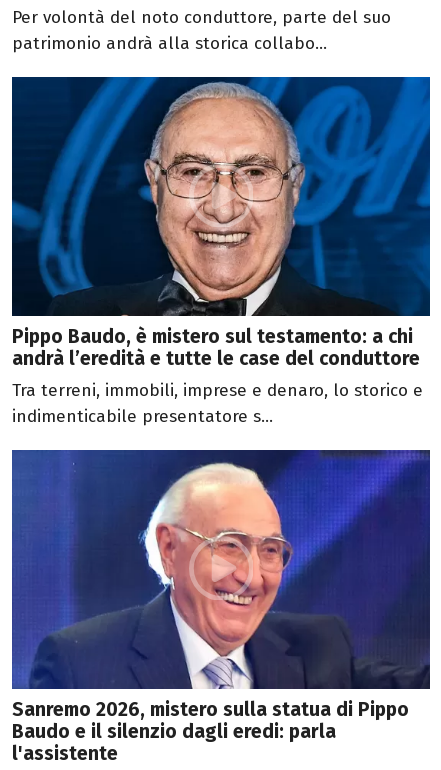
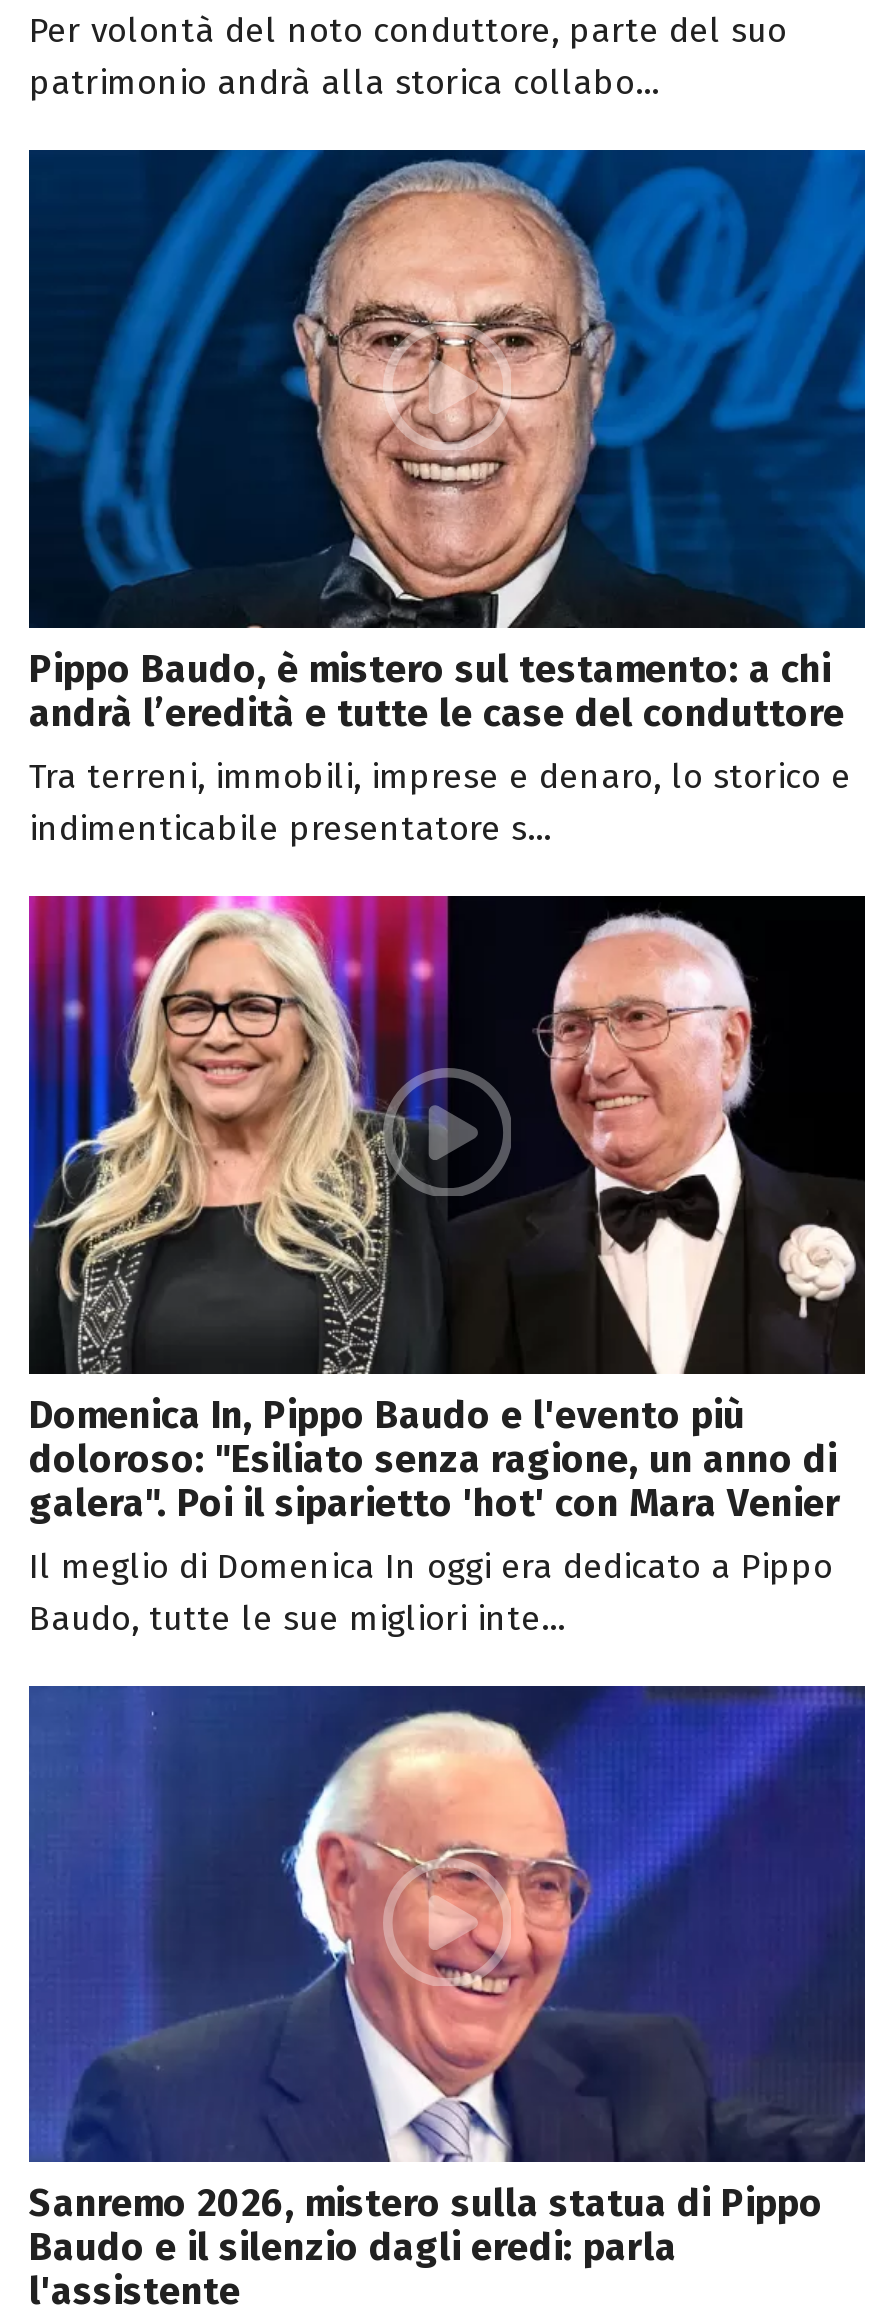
none -> [27,894,867,1639] [image] | Domenica In, Pippo Baudo e l'evento più | doloroso: "Esiliato senza ragione, un anno di | galera". Poi il siparietto 'hot' con Mara Venier | Il meglio di Domenica In oggi era dedicato a Pippo | Baudo, tutte le sue migliori inte...

